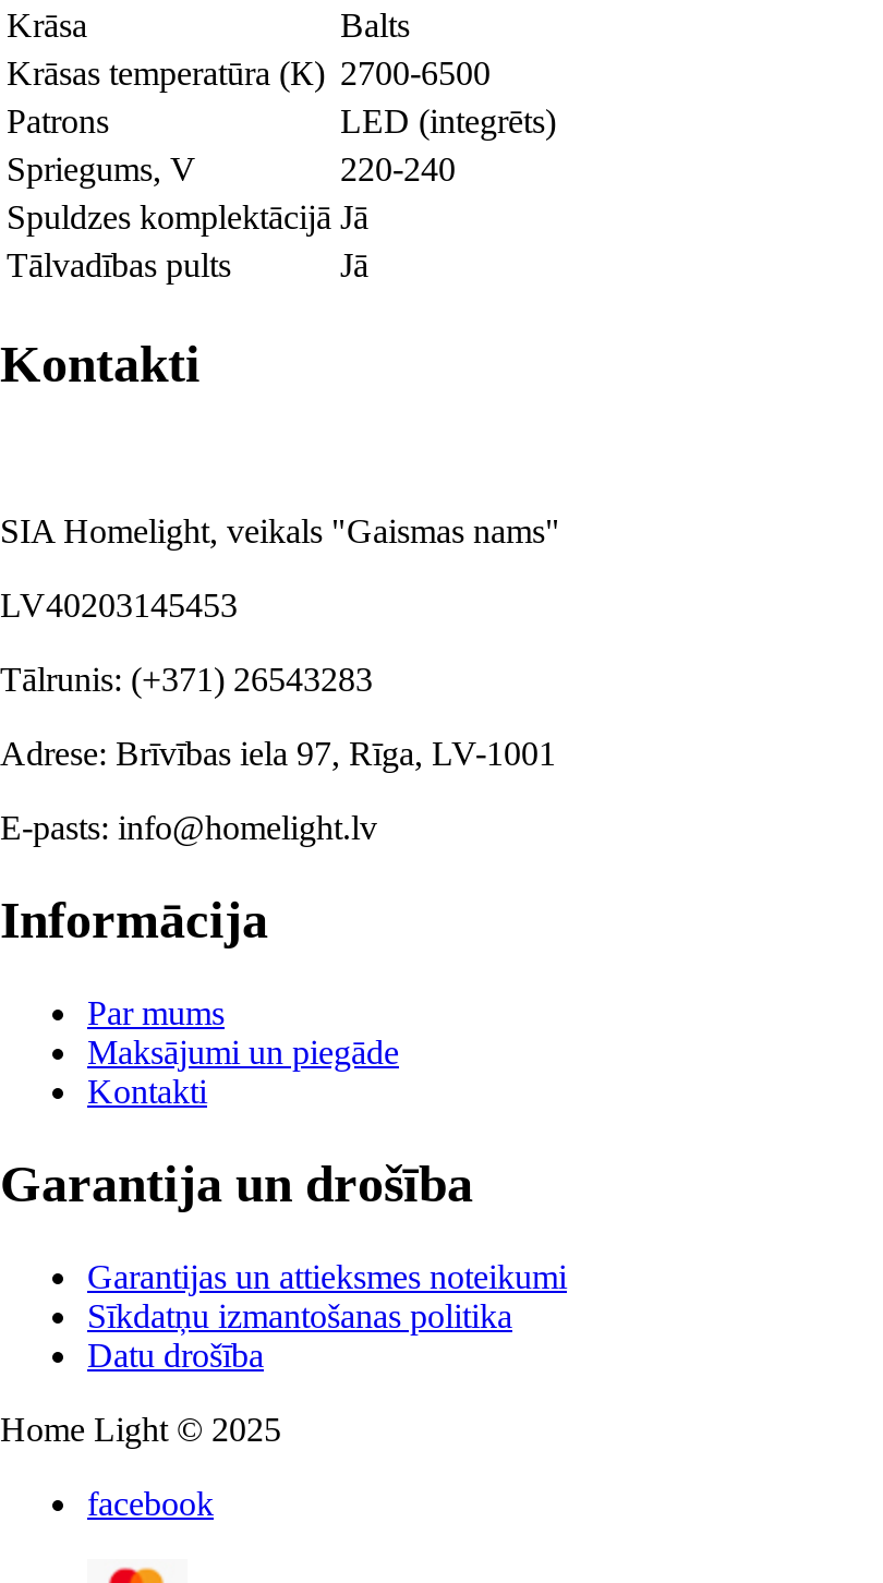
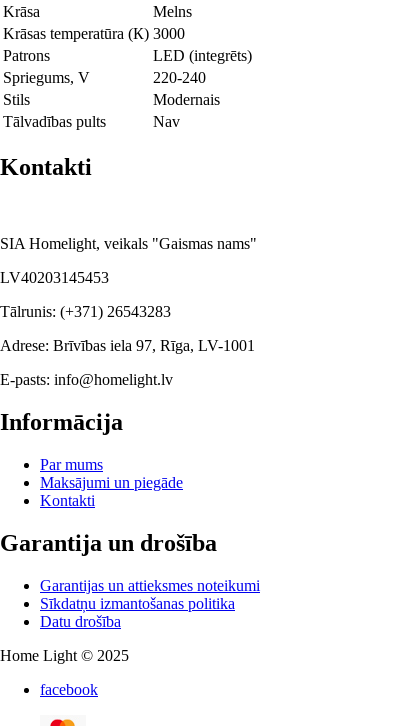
[7,7,491,92] Balts | Krāsas temperatūra (К) 2700-6500 -> [3,3,192,42] Melns | Krāsas temperatūra (К) 3000
[7,199,368,236] Spuldzes komplektācijā Jā -> [3,91,220,108] Stils | Modernais
[340,247,368,284] Jā -> [153,113,180,130] Nav

